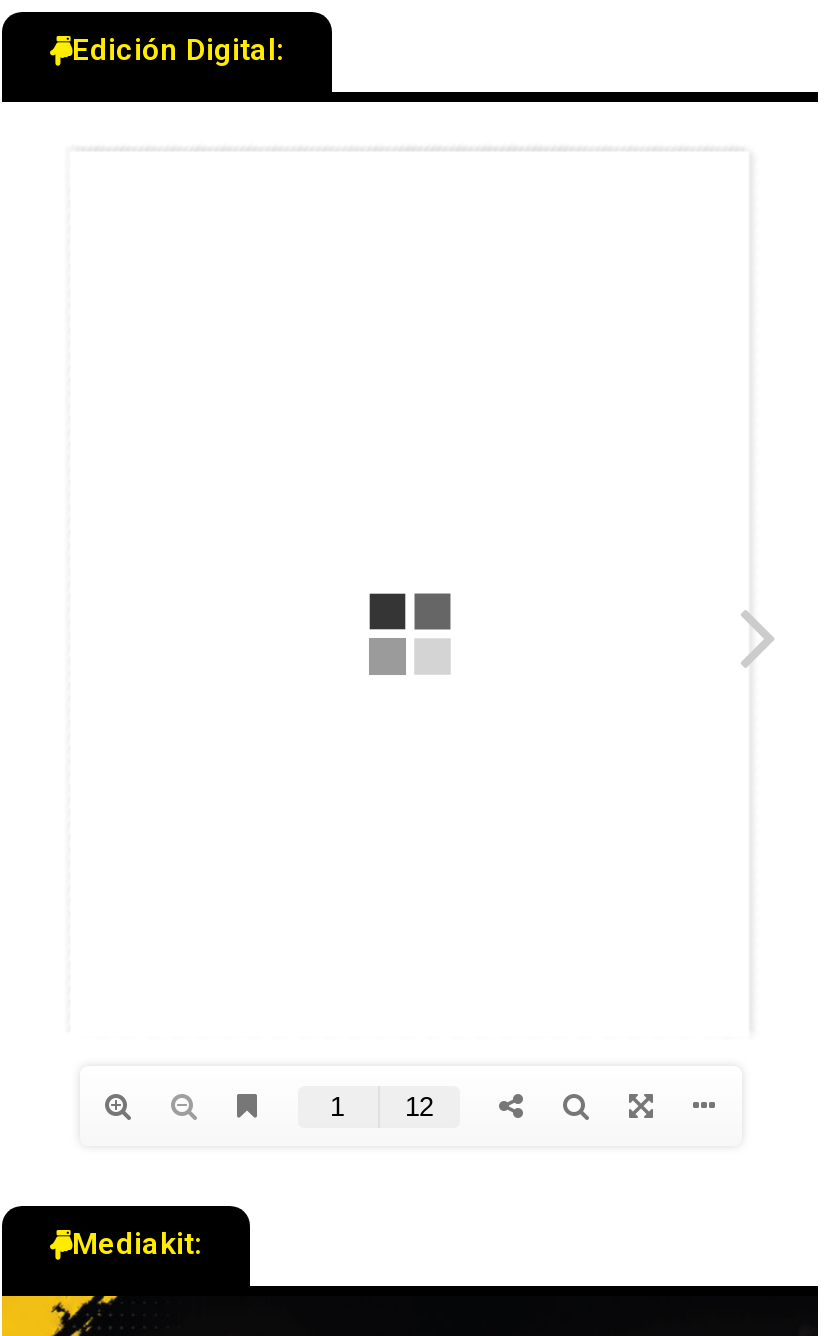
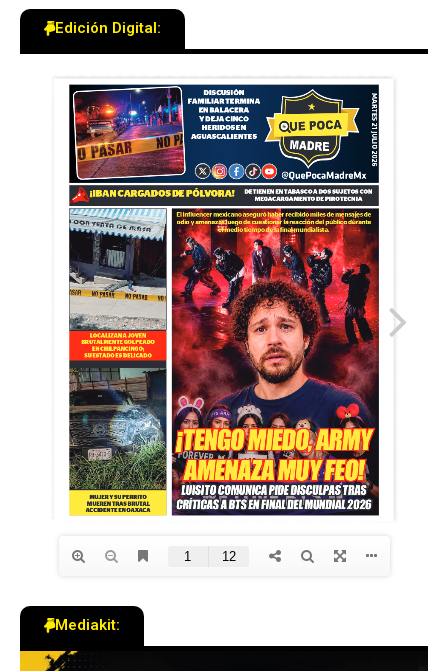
none -> [68,83,380,517] [image]

